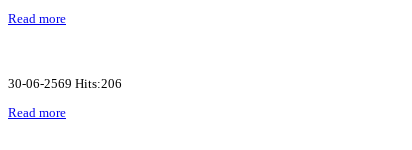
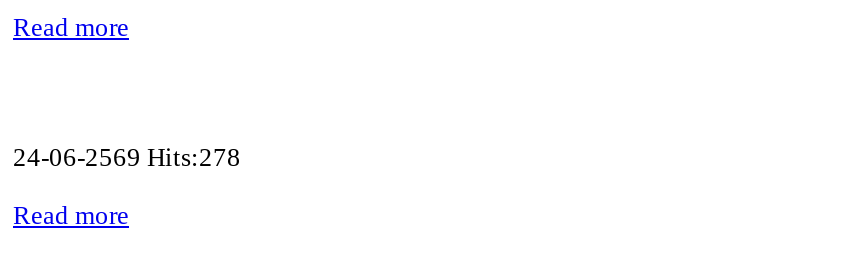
[8,76,122,91] 30-06-2569 Hits:206 -> [13,142,241,172] 24-06-2569 Hits:278

